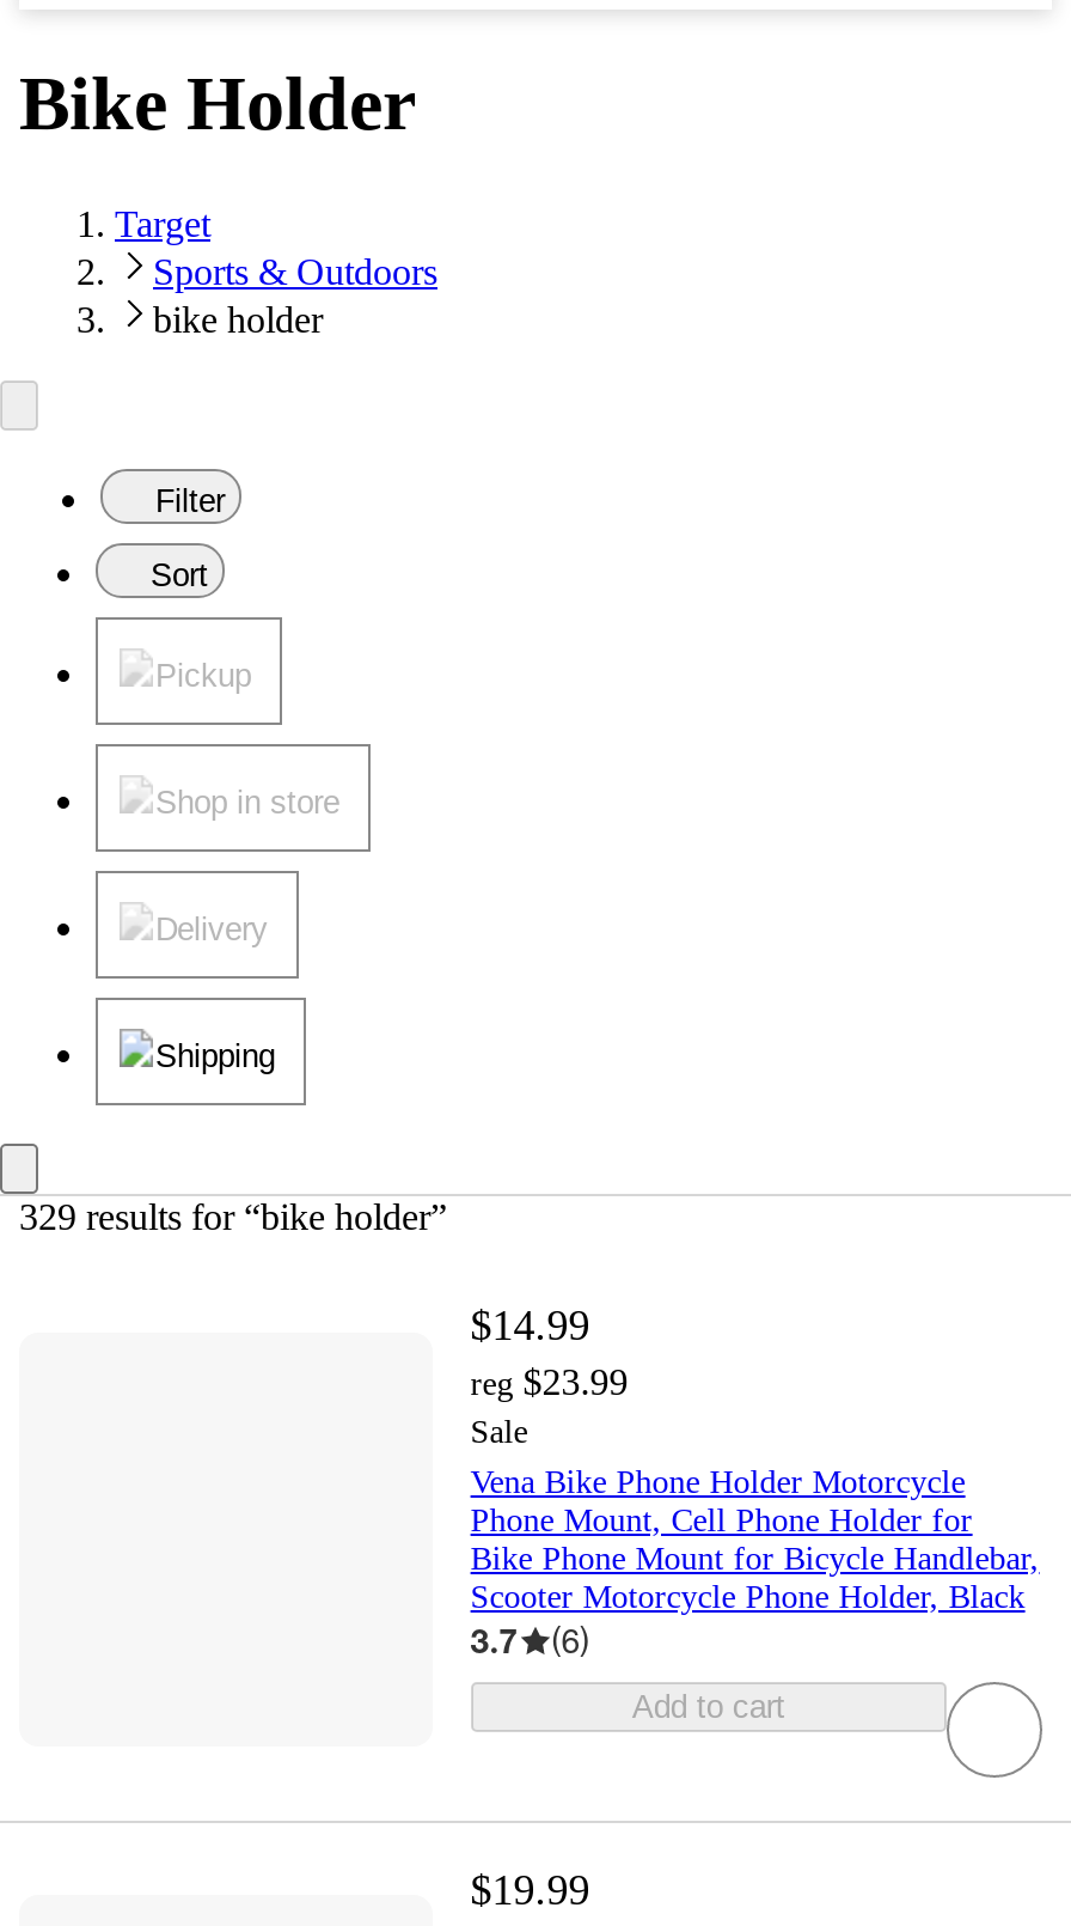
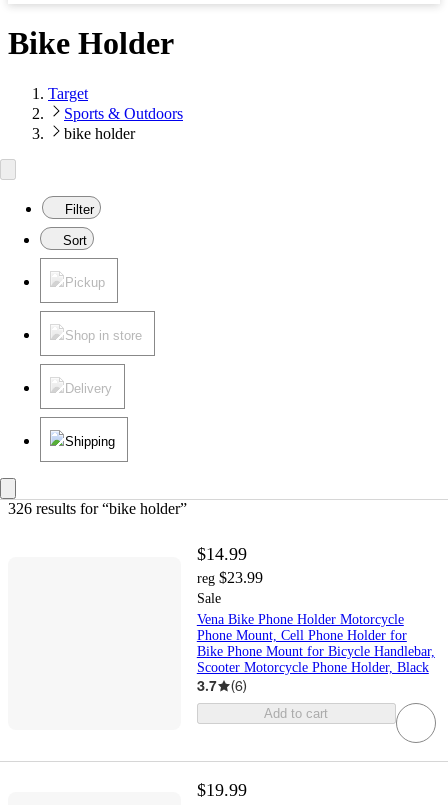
[19,1197,447,1238] 329 results for “bike holder” -> [8,500,187,517] 326 results for “bike holder”

